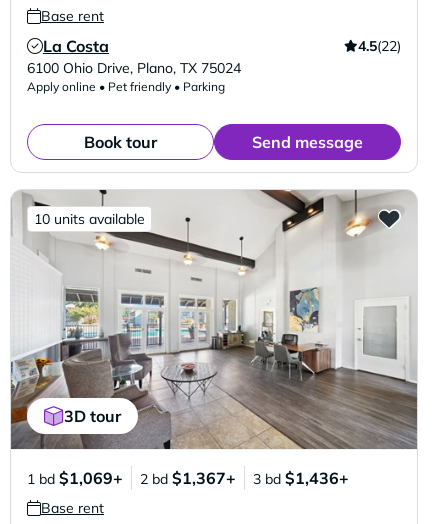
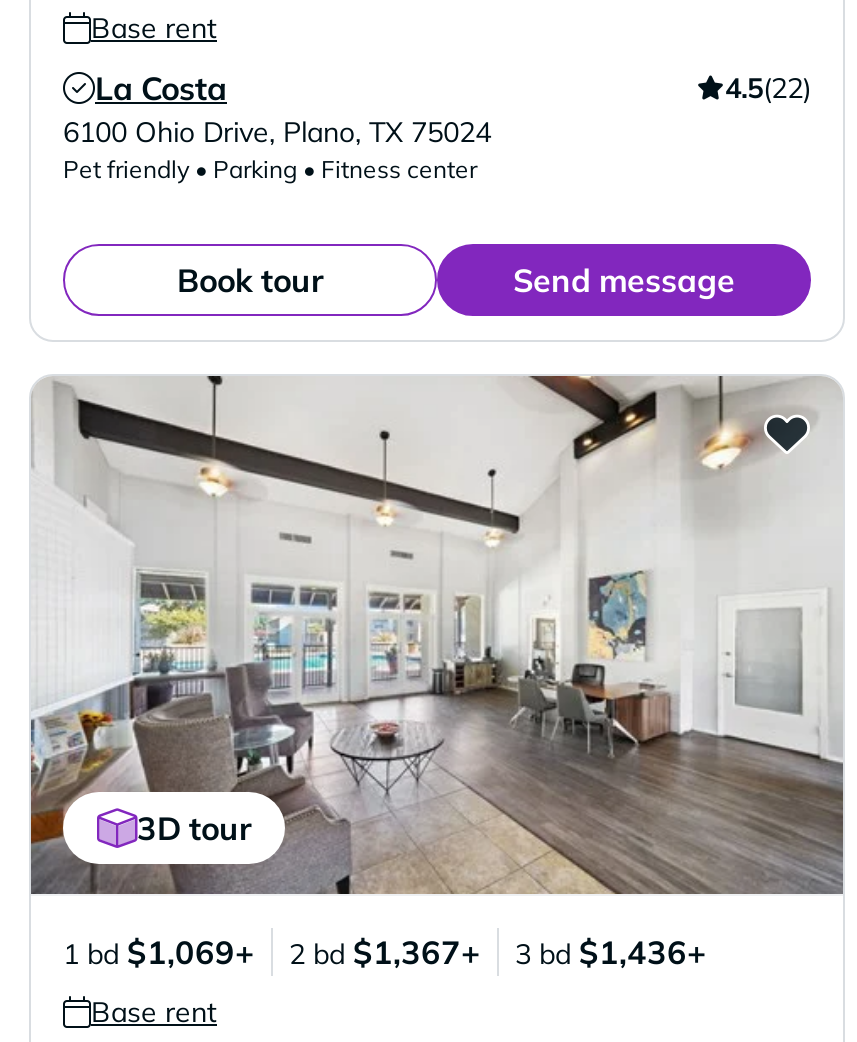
[27,79,225,94] Apply online • Pet friendly • Parking -> [63,154,477,184] Pet friendly • Parking • Fitness center
[34,210,145,228] 10 units available -> none

